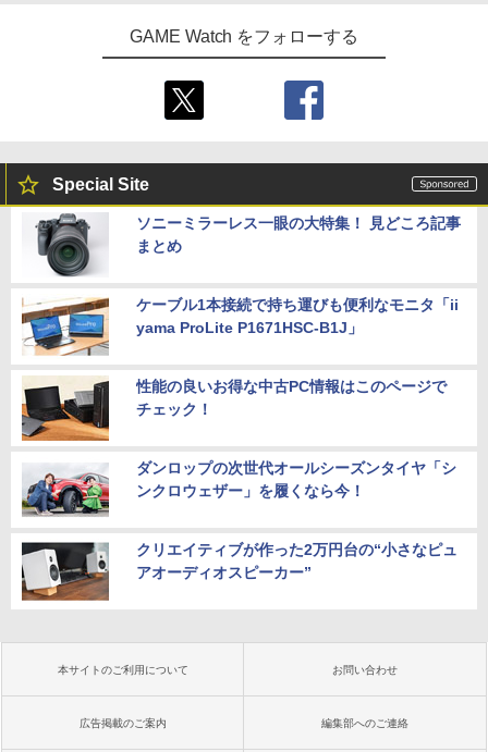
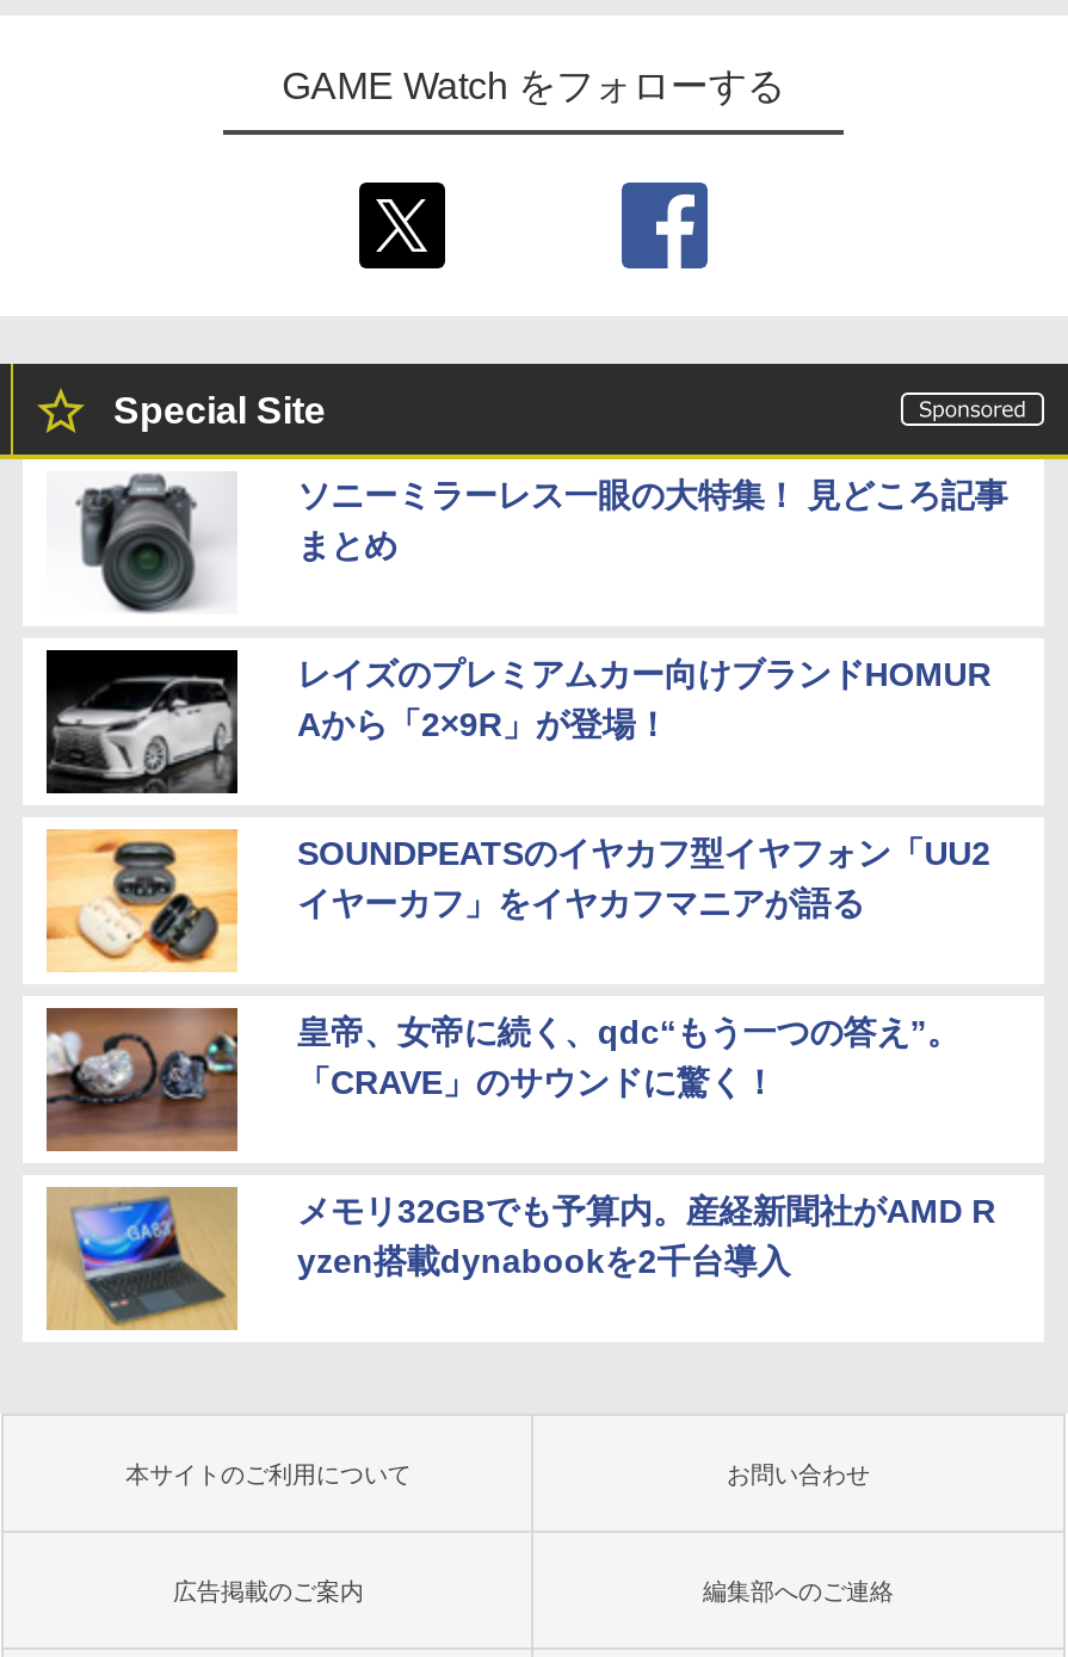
[21,294,458,359] [image] | ケーブル1本接続で持ち運びも便利なモニタ「ii | yama ProLite P1671HSC-B1J」 -> [44,648,991,796] [image] | レイズのプレミアムカー向けブランドHOMUR | Aから「2×9R」が登場！
[21,377,446,441] [image] | 性能の良いお得な中古PC情報はこのページで | チェック！ -> [44,829,991,970] [image] | SOUNDPEATSのイヤカフ型イヤフォン「UU2 | イヤーカフ」をイヤカフマニアが語る
[22,457,456,522] [image] | ダンロップの次世代オールシーズンタイヤ「シ | ンクロウェザー」を履くなら今！ -> [44,1006,960,1154] [image] | 皇帝、女帝に続く、qdc“もう一つの答え”。 | 「CRAVE」のサウンドに驚く！
[21,539,457,604] [image] | クリエイティブが作った2万円台の“小さなピュ | アオーディオスピーカー” -> [47,1185,996,1333] [image] | メモリ32GBでも予算内。産経新聞社がAMD R | yzen搭載dynabookを2千台導入

